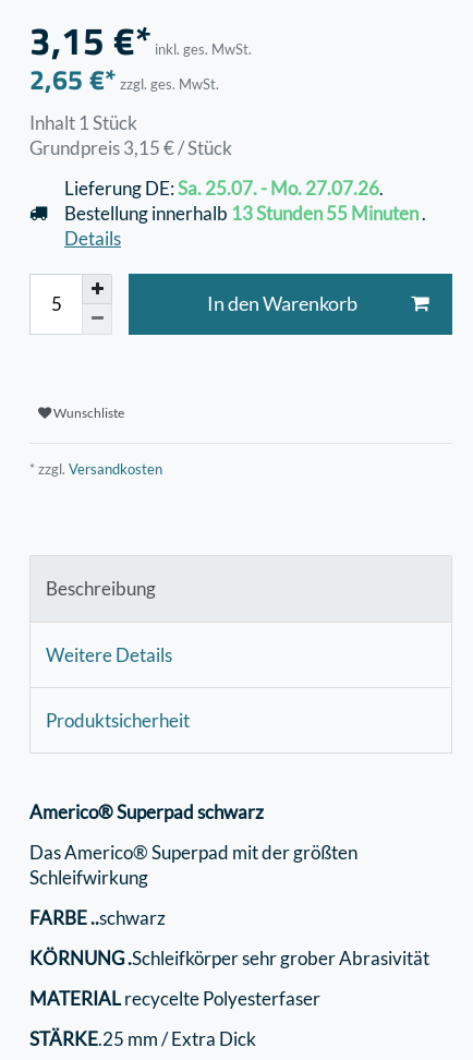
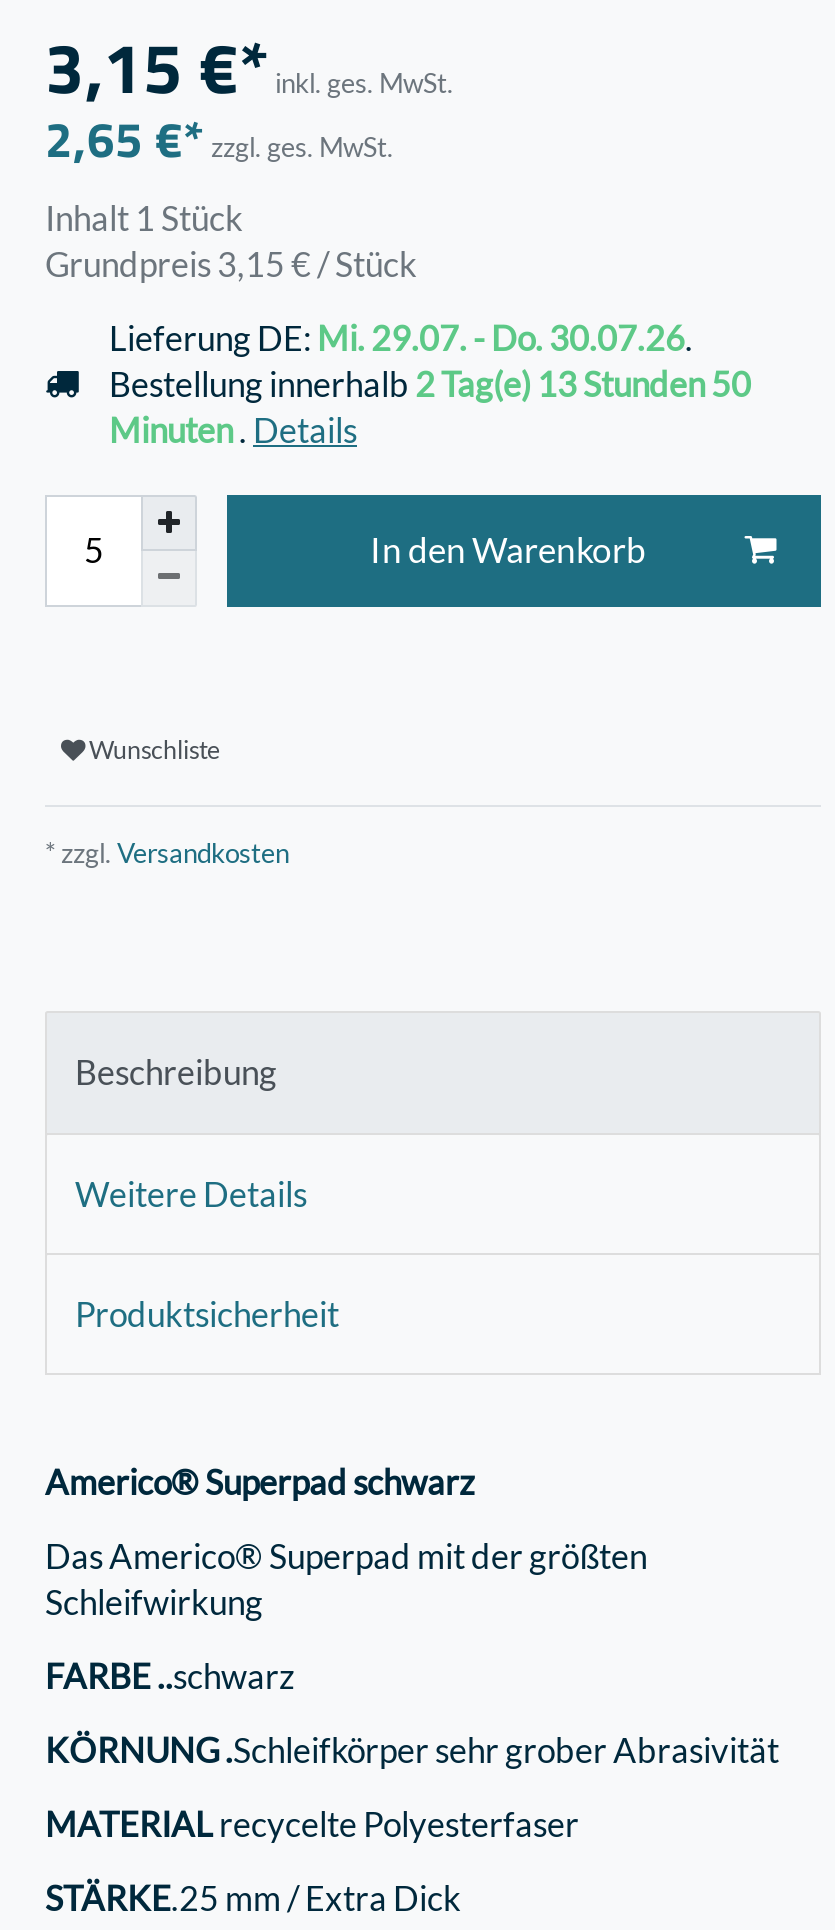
[64,177,426,250] Lieferung DE: Sa. 25.07. - Mo. 27.07.26. | Bestellung innerhalb 13 Stunden 55 Minuten . | Details -> [109,317,751,451] Lieferung DE: Mi. 29.07. - Do. 30.07.26. | Bestellung innerhalb 2 Tag(e) 13 Stunden 50 | Minuten . Details

